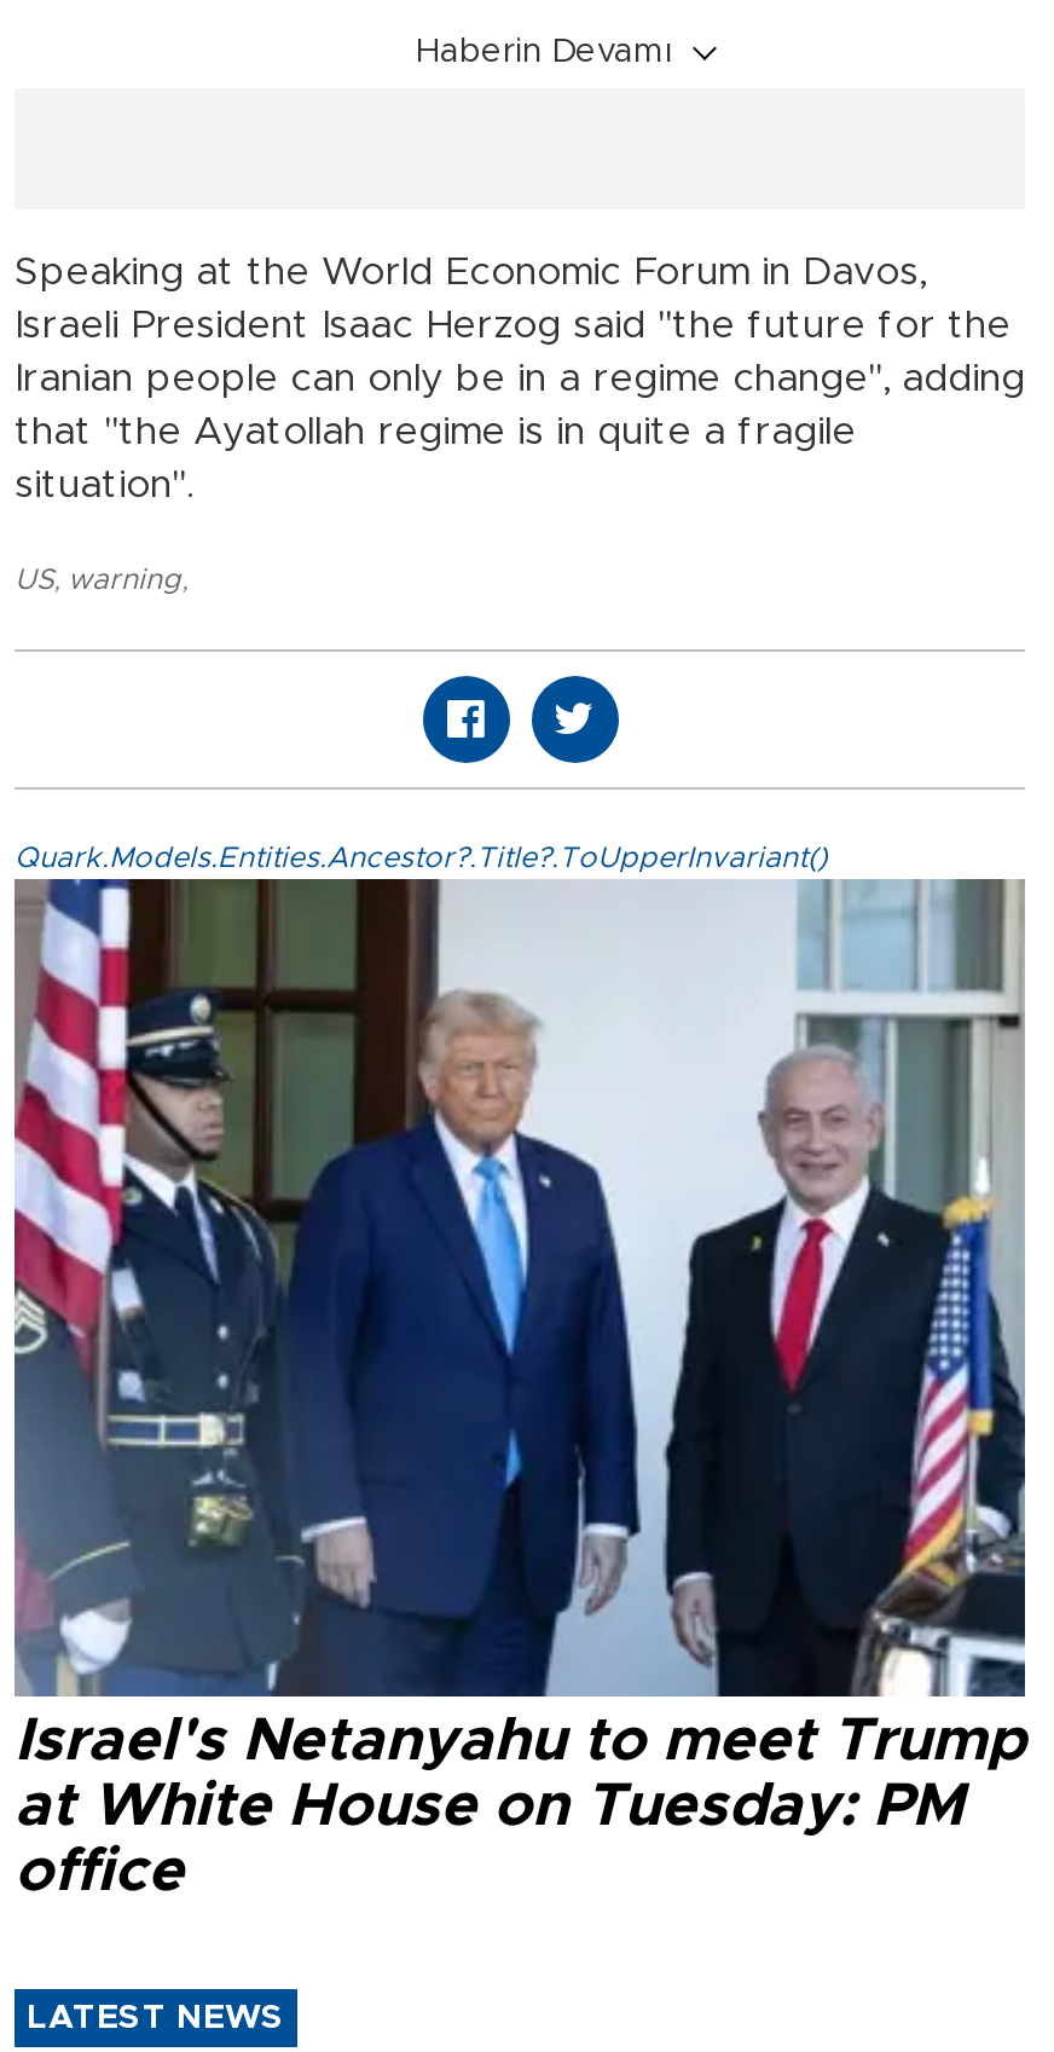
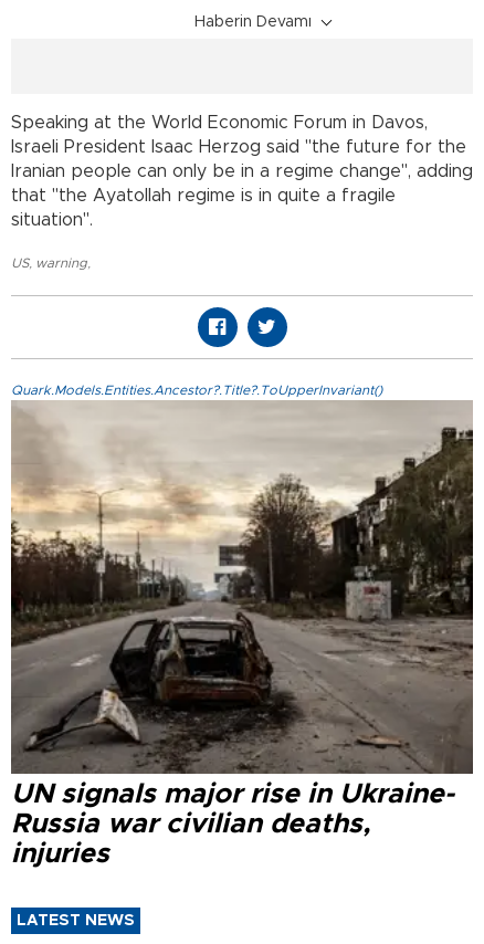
[12,879,1025,1901] [image] | Israel's Netanyahu to meet Trump | at White House on Tuesday: PM | office -> [10,400,474,867] [image] | UN signals major rise in Ukraine- | Russia war civilian deaths, | injuries

